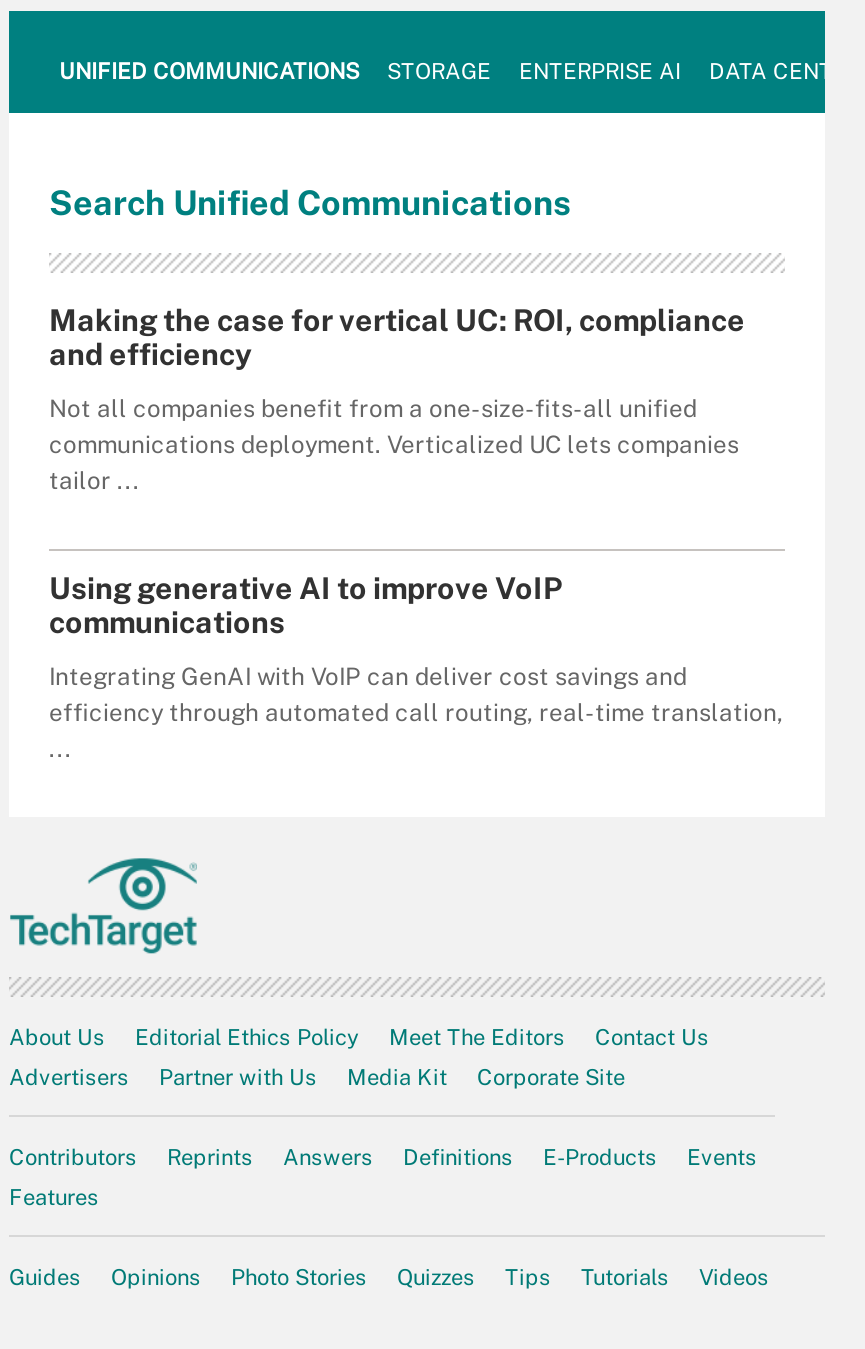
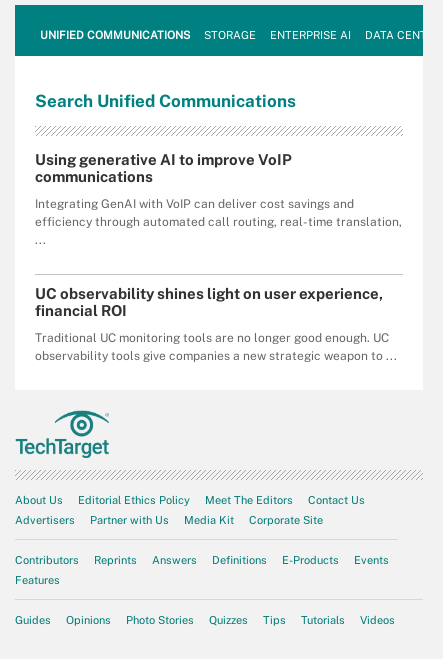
[49,303,745,495] Making the case for vertical UC: ROI, compliance | and efficiency | Not all companies benefit from a one-size-fits-all unified | communications deployment. Verticalized UC lets companies | tailor ... -> none
moved [49,571,783,727] -> [35,151,402,229]: Using generative AI to improve VoIP | communications | Integrating GenAI with VoIP can deliver cost savings and | efficiency through automated call routing, real-time translation,
none -> [35,285,397,363] UC observability shines light on user experience, | financial ROI | Traditional UC monitoring tools are no longer good enough. UC | observability tools give companies a new strategic weapon to ...

